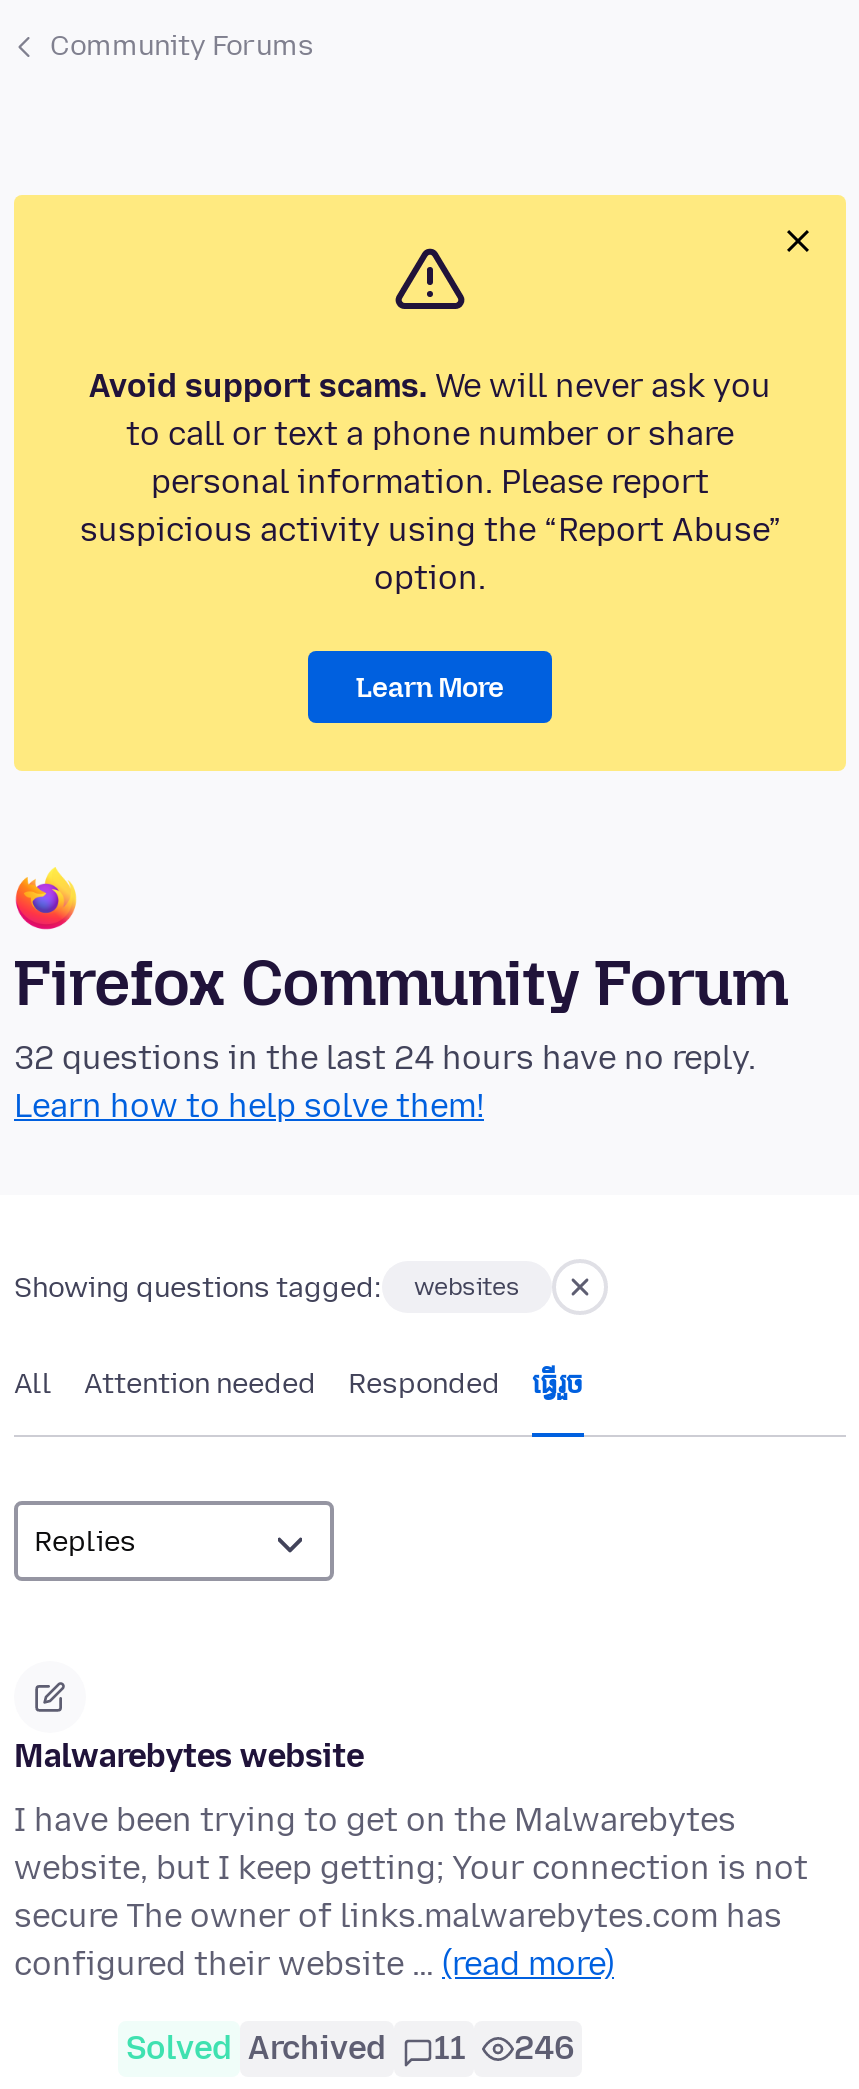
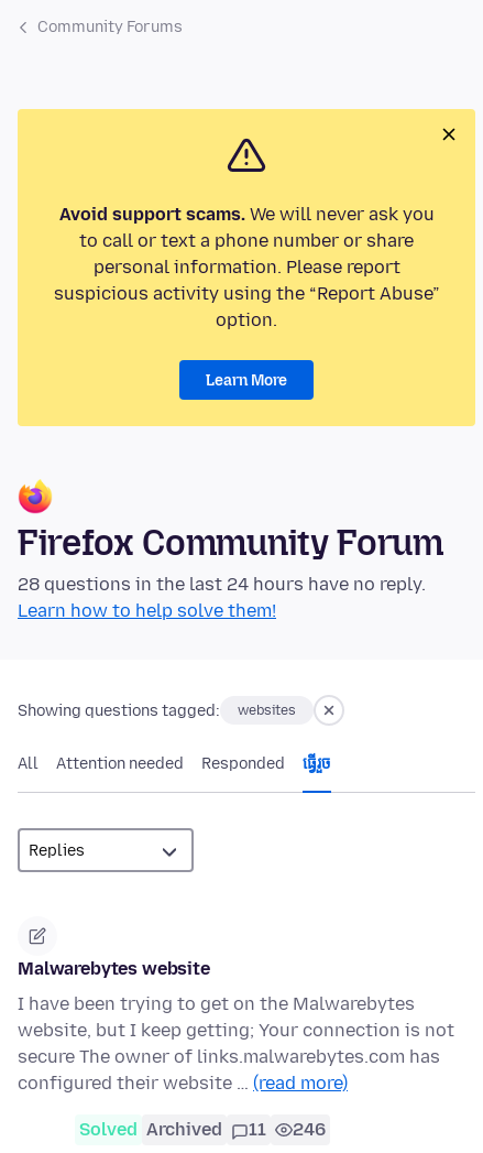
[14,1040,756,1078] 32 questions in the last 24 hours have no reply. -> [18,574,426,595] 28 questions in the last 24 hours have no reply.

